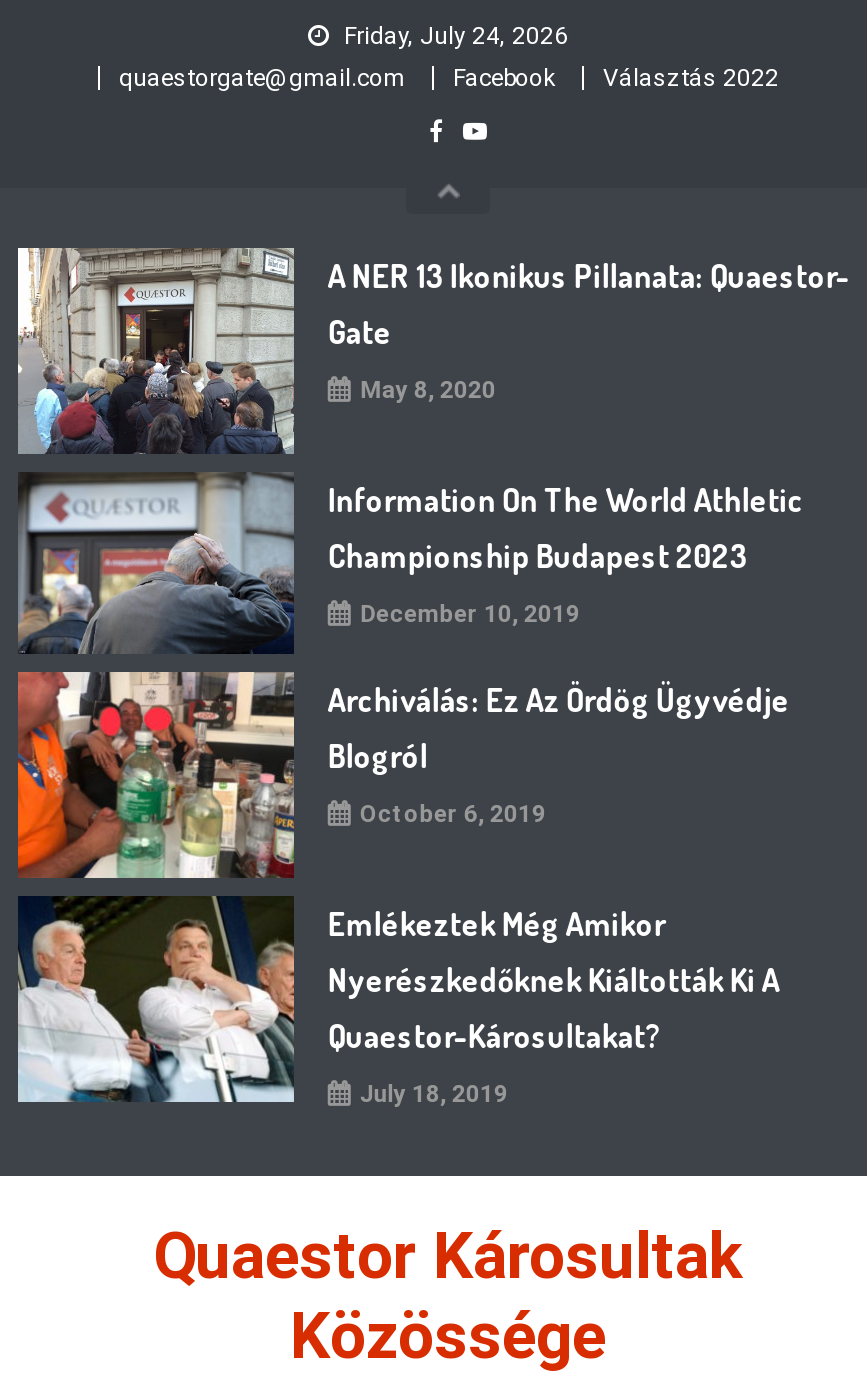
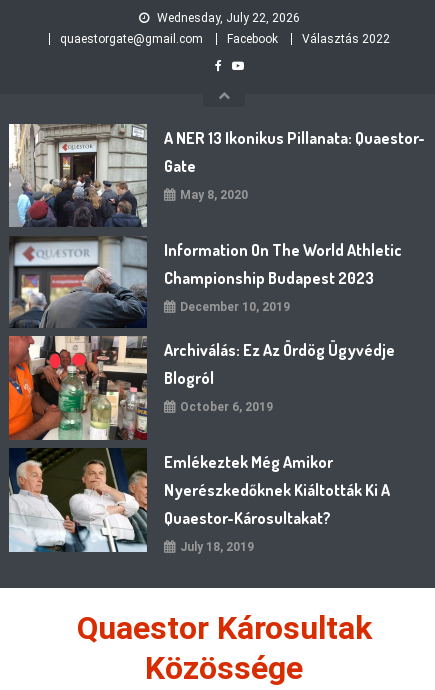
[344,22,568,50] Friday, July 24, 2026 -> [156,11,299,25] Wednesday, July 22, 2026

